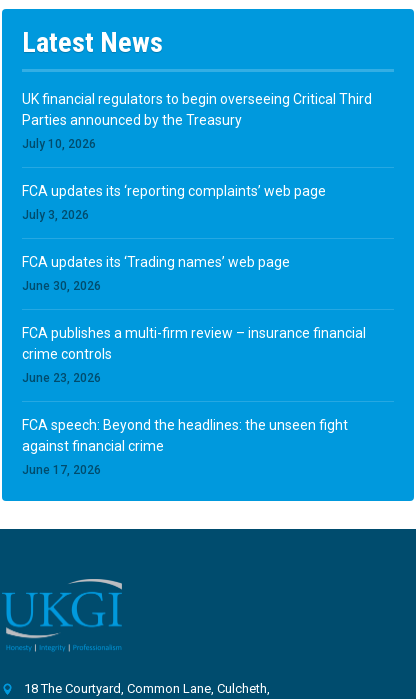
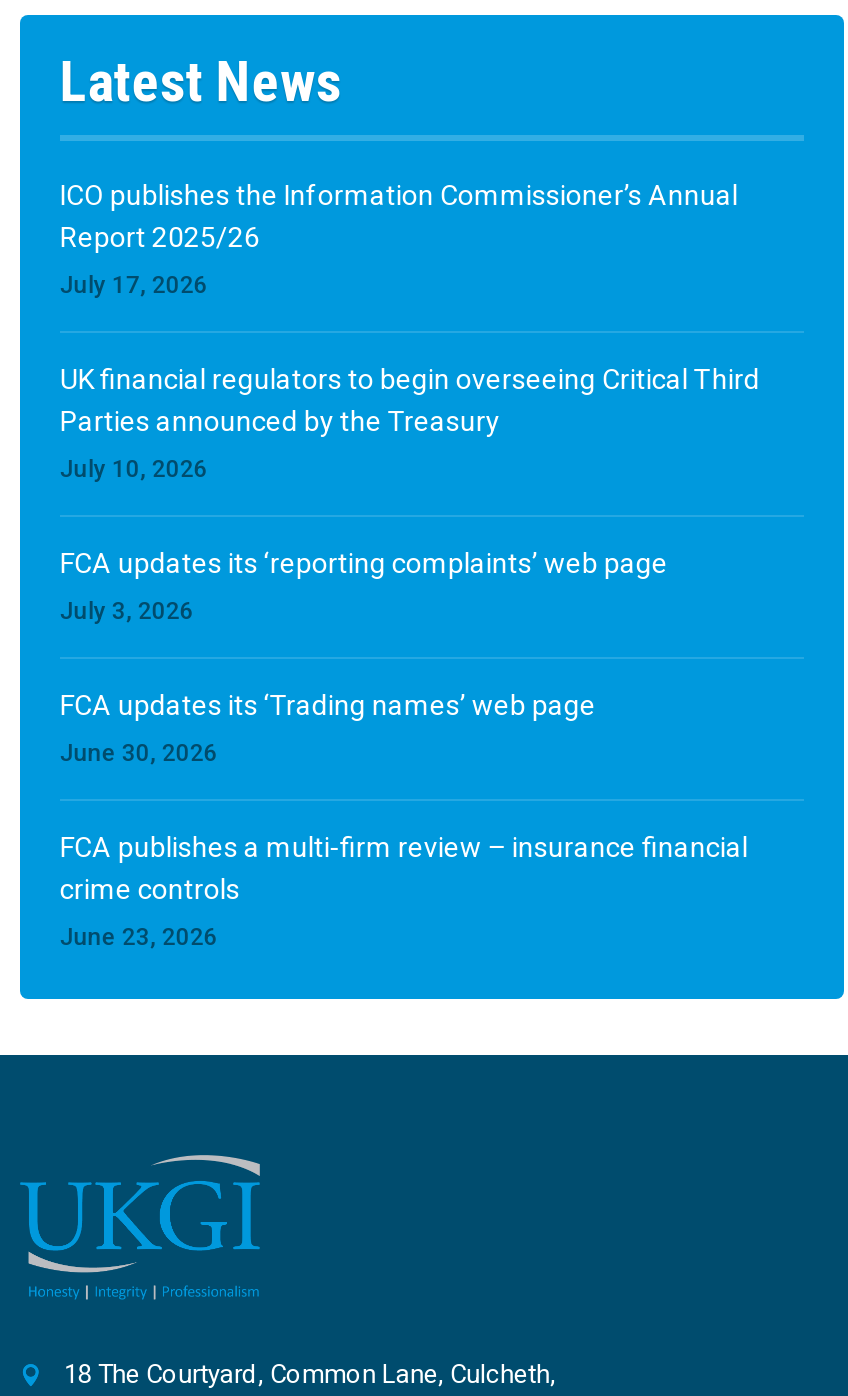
none -> [60,178,738,298] ICO publishes the Information Commissioner’s Annual | Report 2025/26 | July 17, 2026
moved [22,90,372,384] -> [60,362,760,950]: UK financial regulators to begin overseeing Critical Third | Parties announced by the Treasury | July 10, 2026 | ... | crime controls | June 23, 2026
[22,416,348,476] FCA speech: Beyond the headlines: the unseen fight | against financial crime | June 17, 2026 -> none

